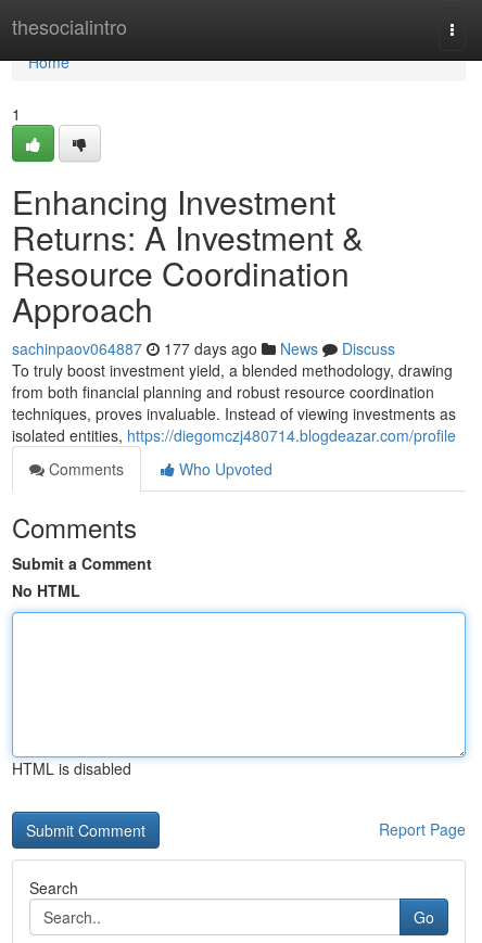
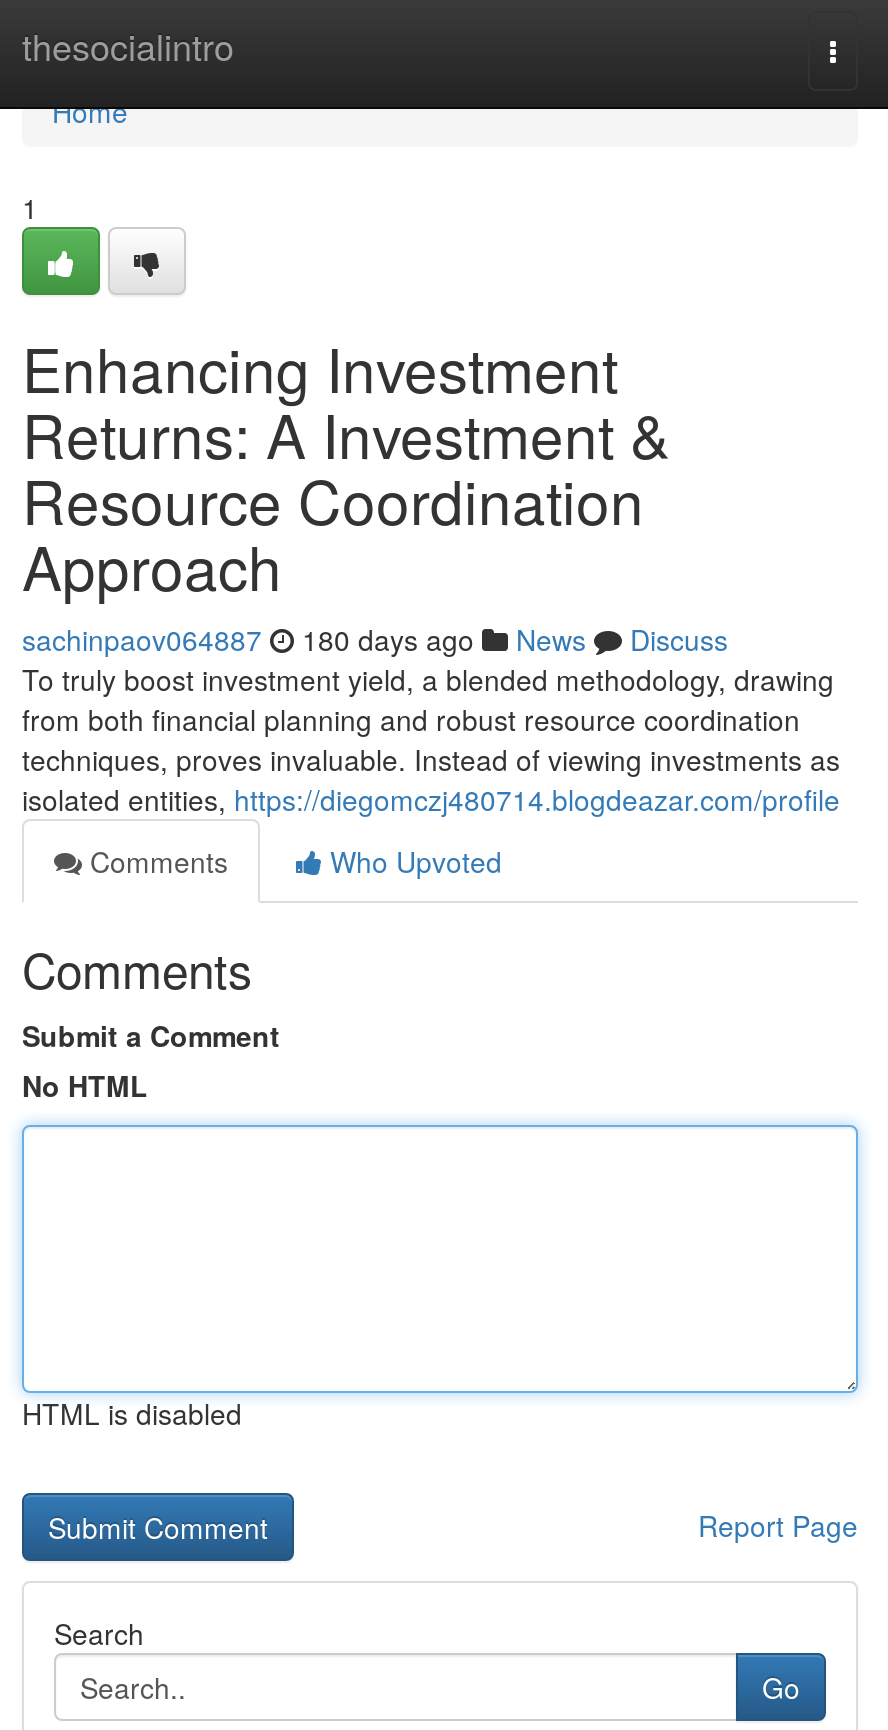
[12,337,395,359] sachinpaov064887 177 days ago News Discuss -> [22,619,728,659] sachinpaov064887 180 days ago News Discuss

